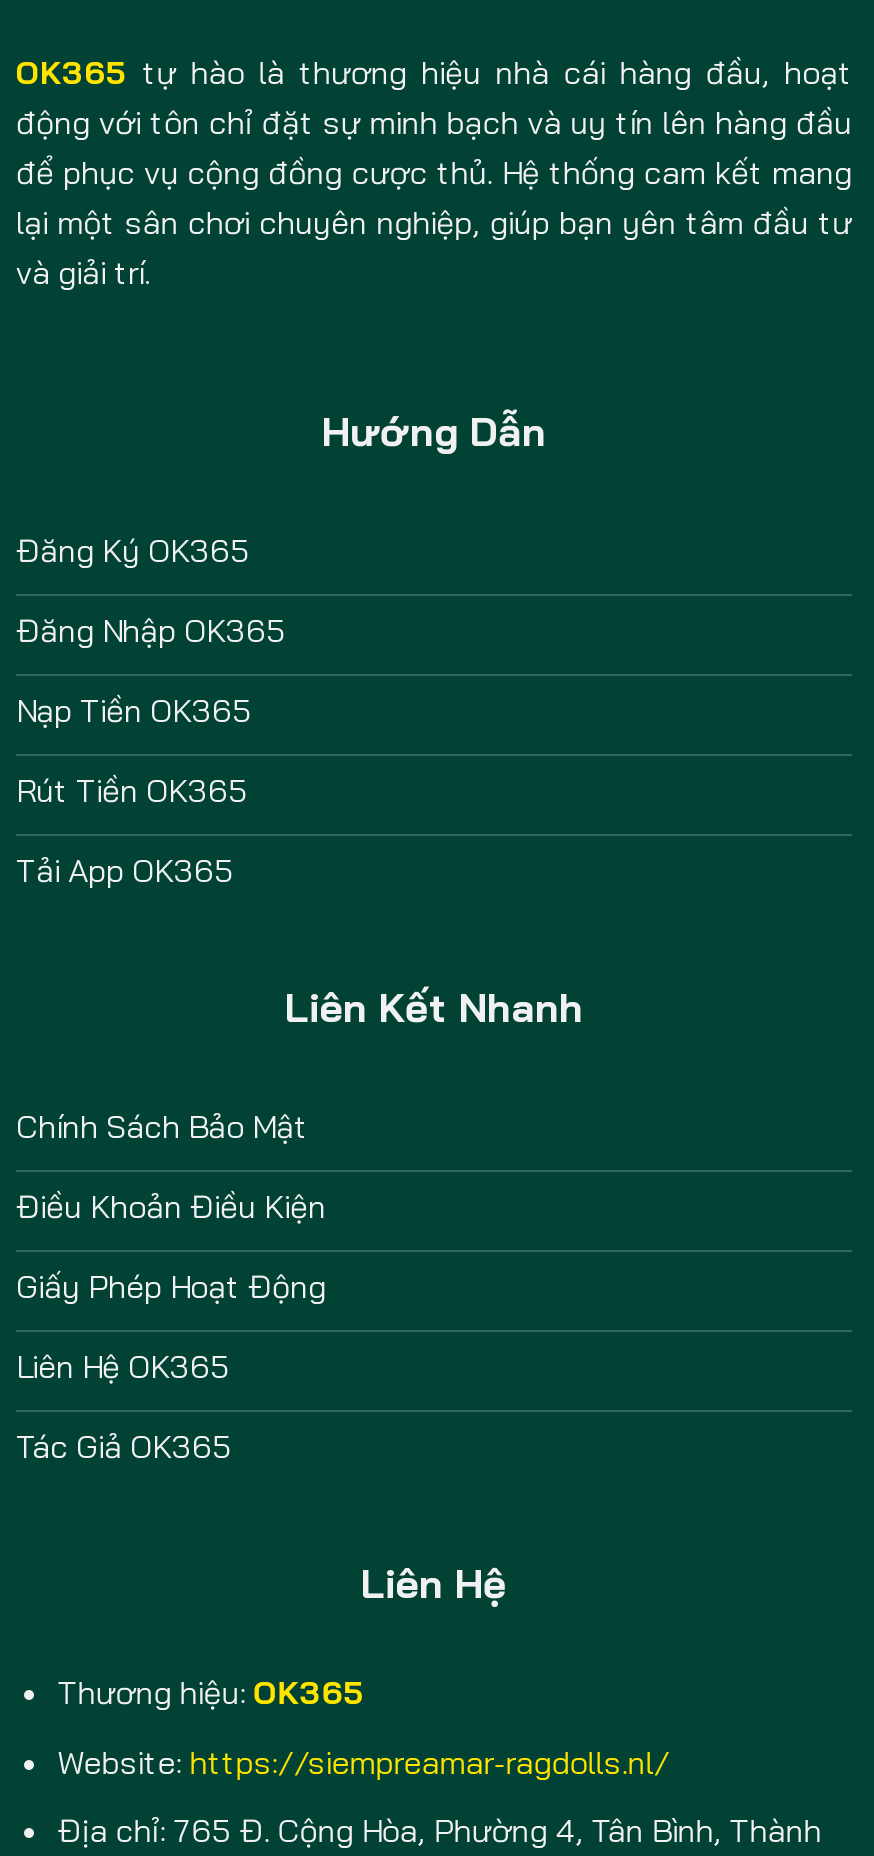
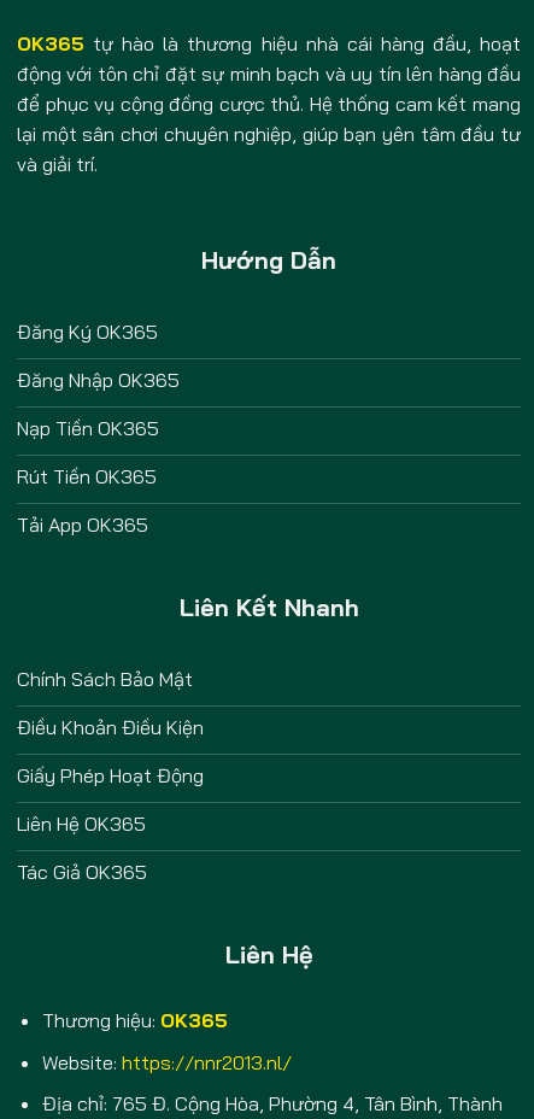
[58,1741,670,1781] Website: https://siempreamar-ragdolls.nl/ -> [42,1050,291,1074] Website: https://nnr2013.nl/

